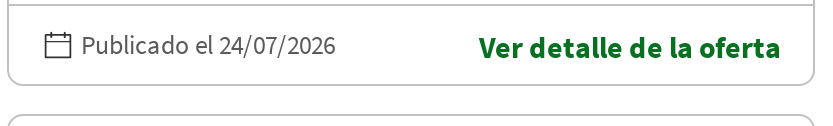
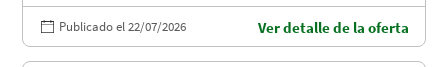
[81,27,335,61] Publicado el 24/07/2026 -> [59,18,186,35] Publicado el 22/07/2026

